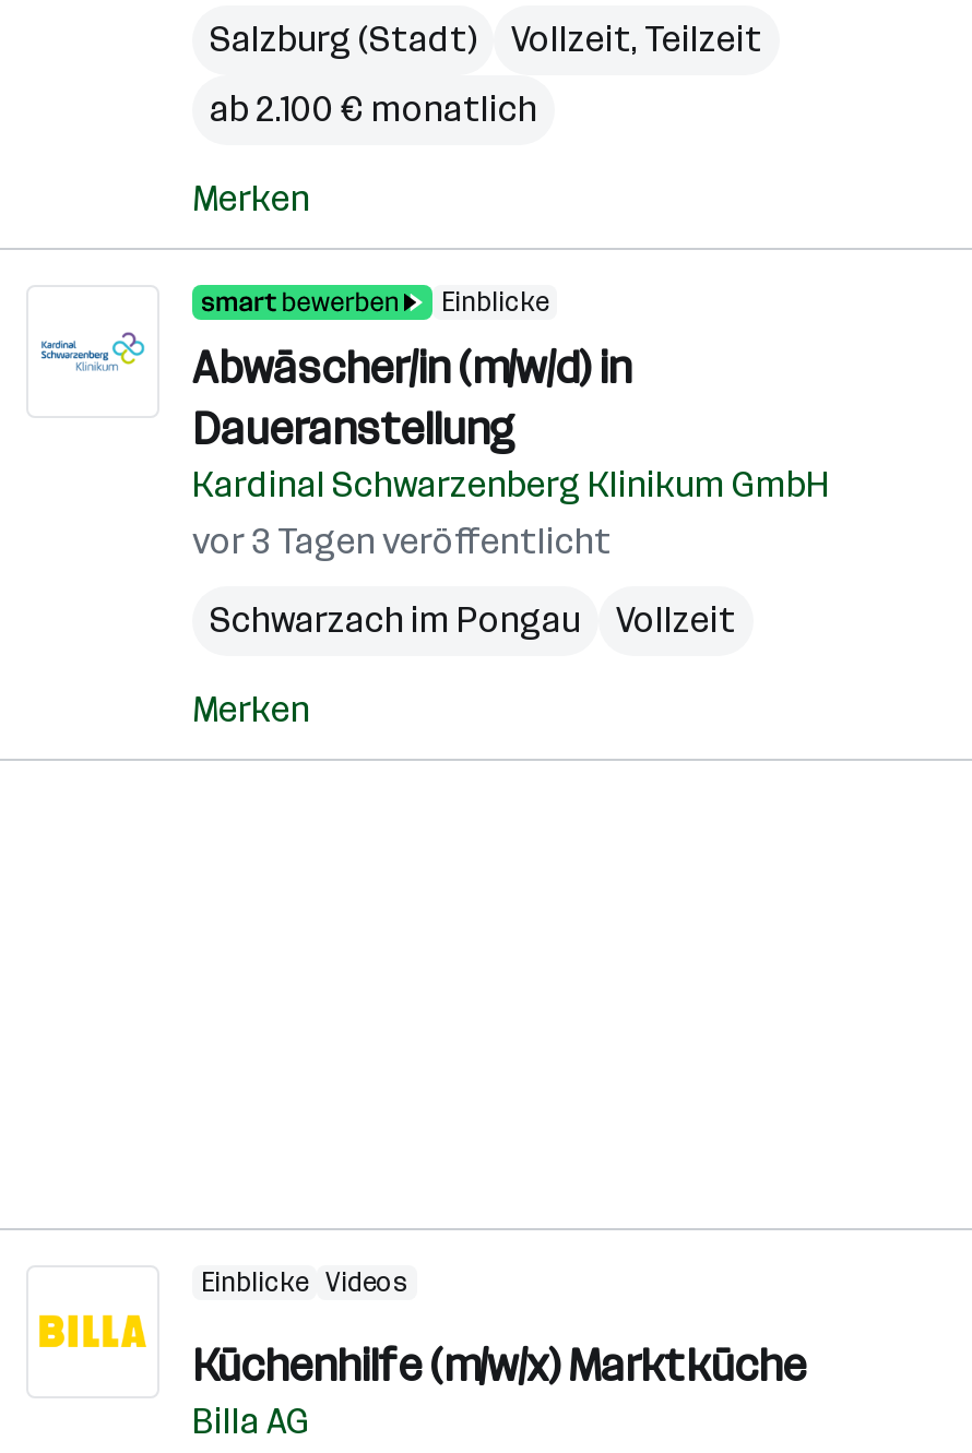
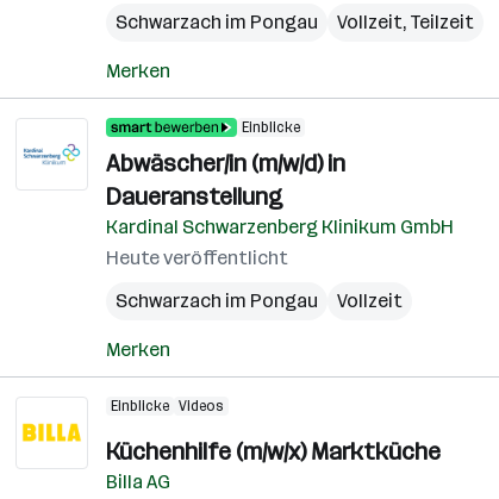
[210,19,476,60] Salzburg (Stadt) -> [116,11,318,33] Schwarzach im Pongau
[210,88,537,130] ab 2.100 € monatlich -> none
[192,521,612,562] vor 3 Tagen veröffentlicht -> [106,247,288,269] Heute veröffentlicht

